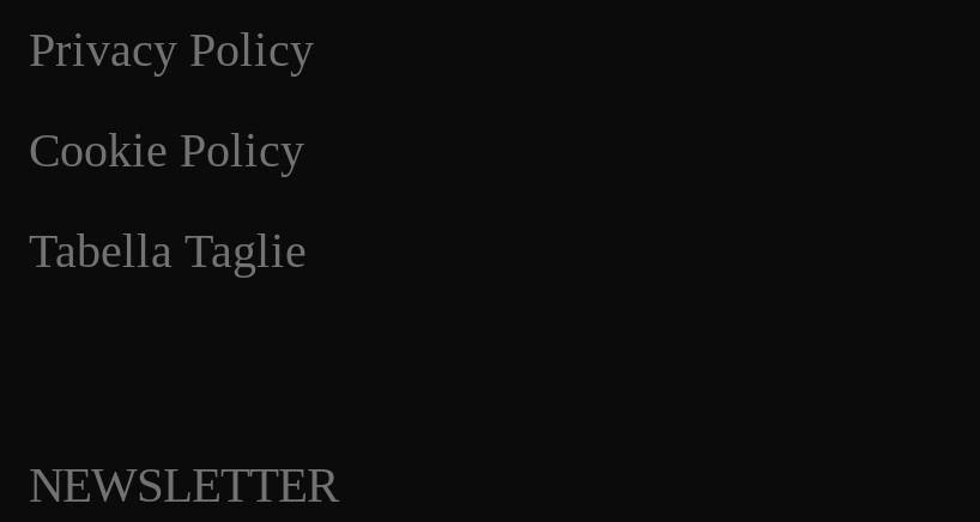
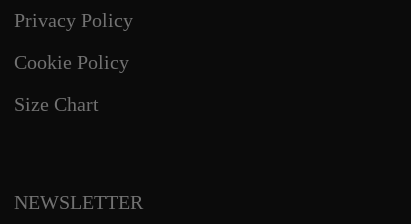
[29,224,307,276] Tabella Taglie -> [14,93,99,115] Size Chart

